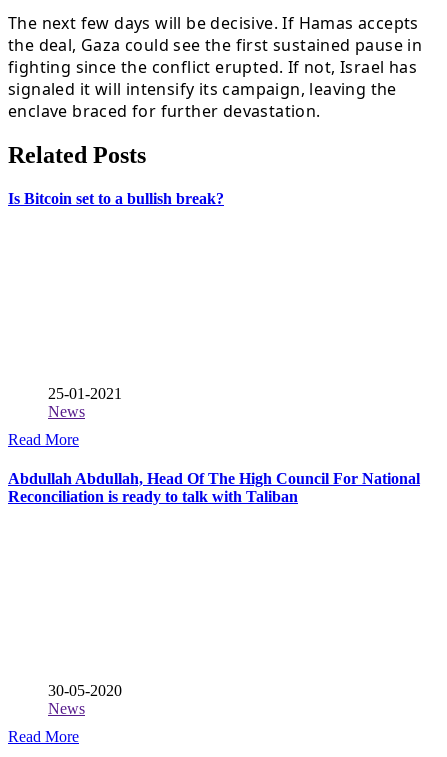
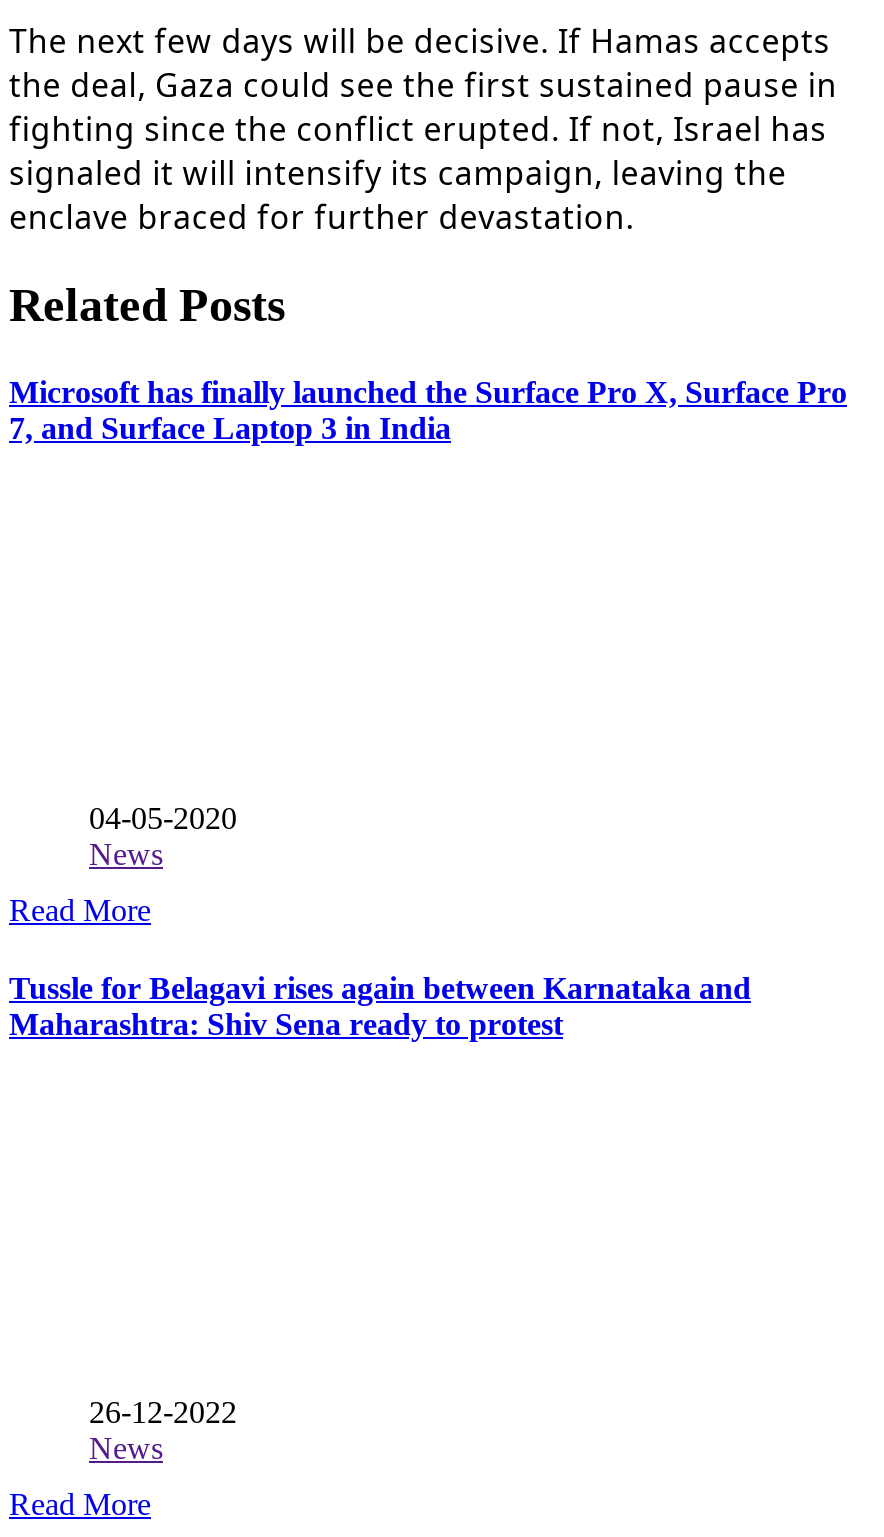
[8,190,224,207] Is Bitcoin set to a bullish break? -> [9,376,847,446] Microsoft has finally launched the Surface Pro X, Surface Pro | 7, and Surface Laptop 3 in India
[48,385,122,402] 25-01-2021 -> [89,800,237,834] 04-05-2020
[8,470,420,505] Abdullah Abdullah, Head Of The High Council For National | Reconciliation is ready to talk with Taliban -> [9,971,751,1041] Tussle for Belagavi rises again between Karnataka and | Maharashtra: Shiv Sena ready to protest
[48,682,122,699] 30-05-2020 -> [89,1395,237,1429] 26-12-2022

